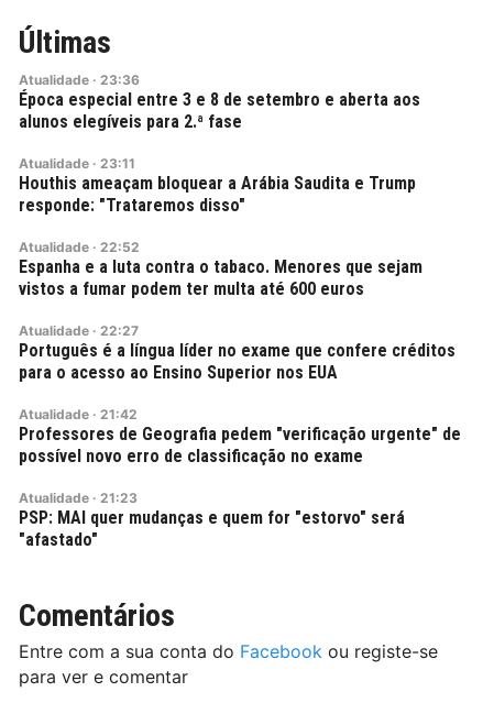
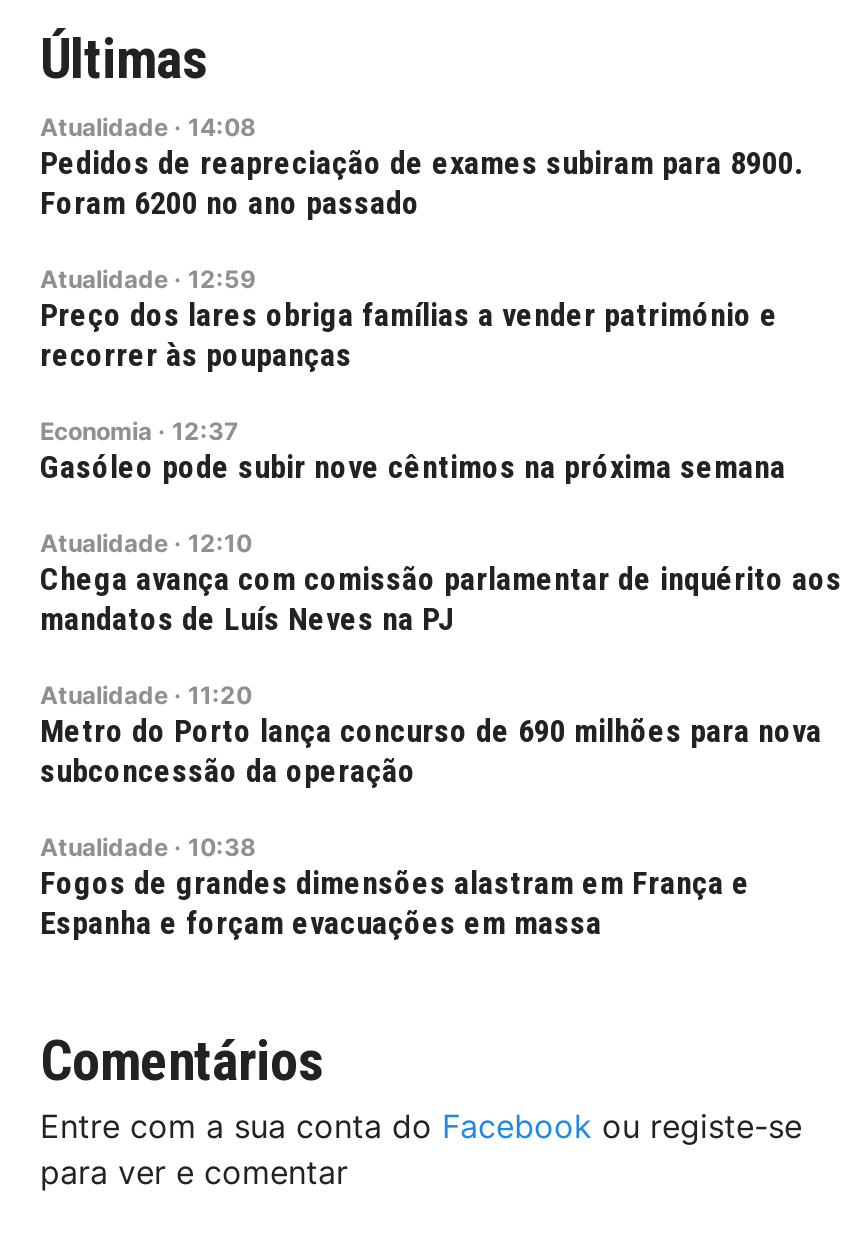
[19,72,420,132] Atualidade · 23:36 | Época especial entre 3 e 8 de setembro e aberta aos | alunos elegíveis para 2.ª fase -> [40,112,802,222] Atualidade · 14:08 | Pedidos de reapreciação de exames subiram para 8900. | Foram 6200 no ano passado
[19,155,416,216] Atualidade · 23:11 | Houthis ameaçam bloquear a Arábia Saudita e Trump | responde: "Trataremos disso" -> [40,264,778,374] Atualidade · 12:59 | Preço dos lares obriga famílias a vender património e | recorrer às poupanças
[19,239,422,299] Atualidade · 22:52 | Espanha e a luta contra o tabaco. Menores que sejam | vistos a fumar podem ter multa até 600 euros -> [40,416,786,486] Economia · 12:37 | Gasóleo pode subir nove cêntimos na próxima semana
[19,322,455,383] Atualidade · 22:27 | Português é a língua líder no exame que confere créditos | para o acesso ao Ensino Superior nos EUA -> [40,528,842,638] Atualidade · 12:10 | Chega avança com comissão parlamentar de inquérito aos | mandatos de Luís Neves na PJ
[19,406,461,466] Atualidade · 21:42 | Professores de Geografia pedem "verificação urgente" de | possível novo erro de classificação no exame -> [40,680,822,790] Atualidade · 11:20 | Metro do Porto lança concurso de 690 milhões para nova | subconcessão da operação
[19,490,405,550] Atualidade · 21:23 | PSP: MAI quer mudanças e quem for "estorvo" será | "afastado" -> [40,832,750,942] Atualidade · 10:38 | Fogos de grandes dimensões alastram em França e | Espanha e forçam evacuações em massa

